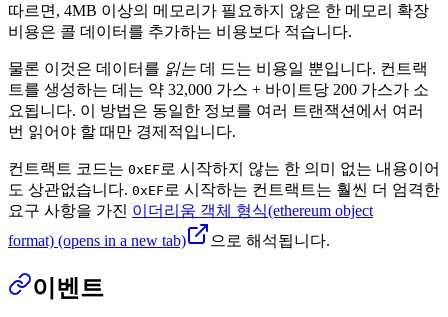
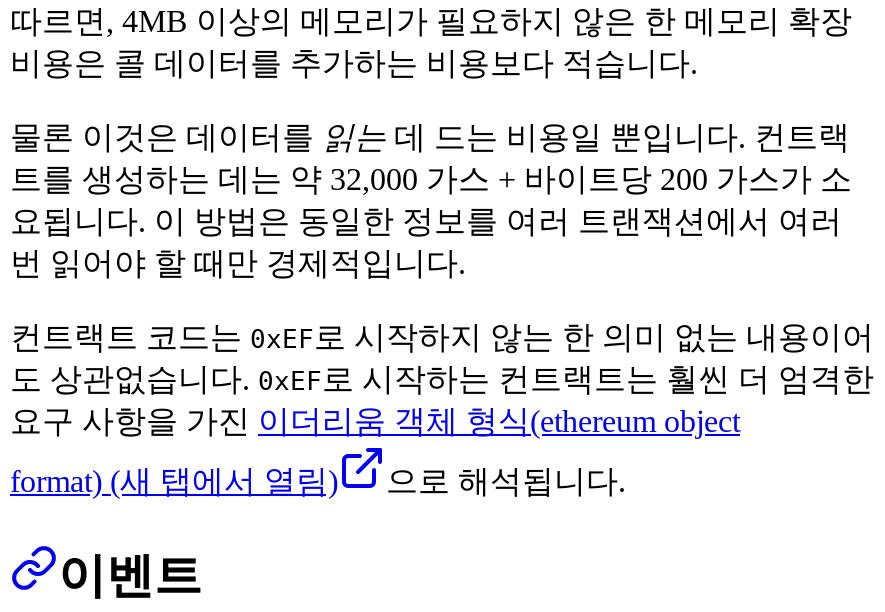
[8,232,186,249] format) (opens in a new tab) -> [10,464,338,498] format) (새 탭에서 열림)

